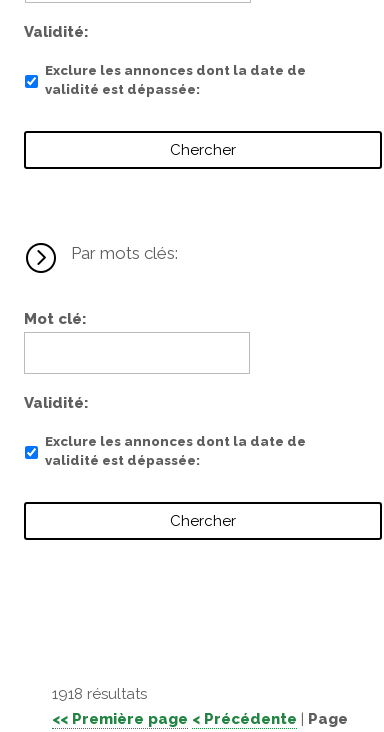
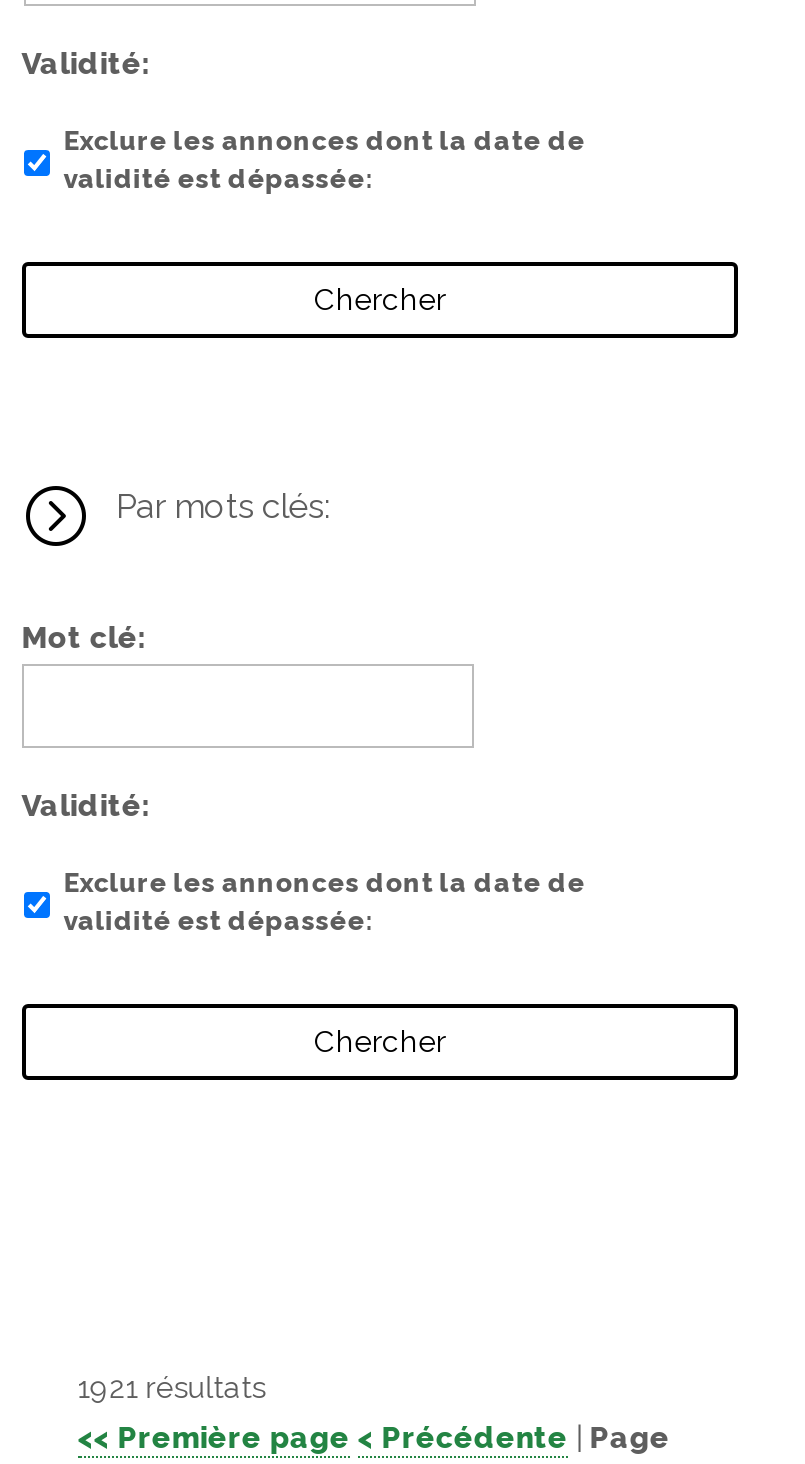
[52,685,147,703] 1918 résultats -> [78,1370,266,1406] 1921 résultats

